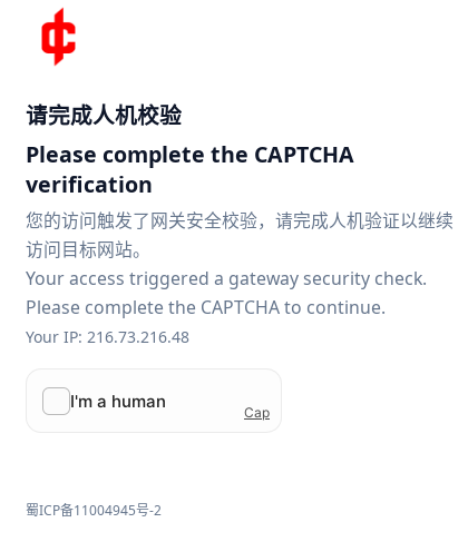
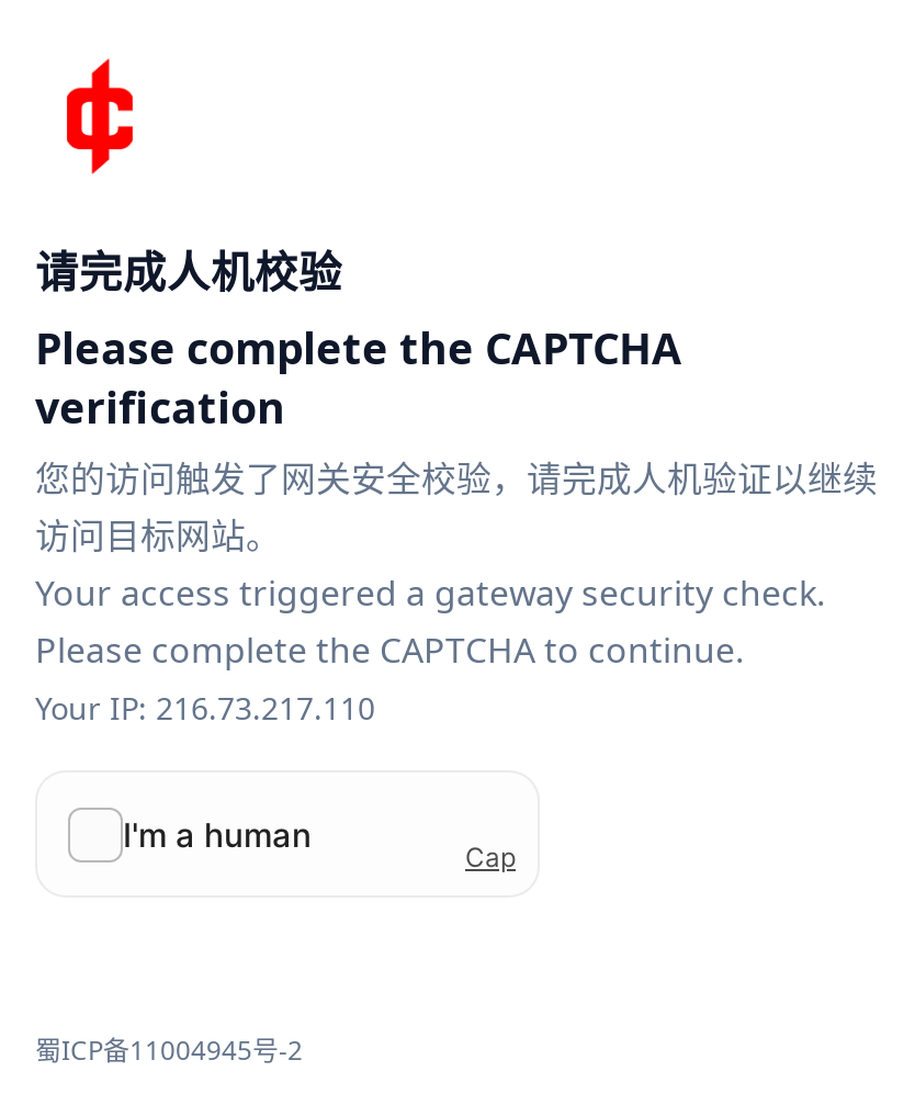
[26,326,189,347] Your IP: 216.73.216.48 -> [35,687,375,729] Your IP: 216.73.217.110

